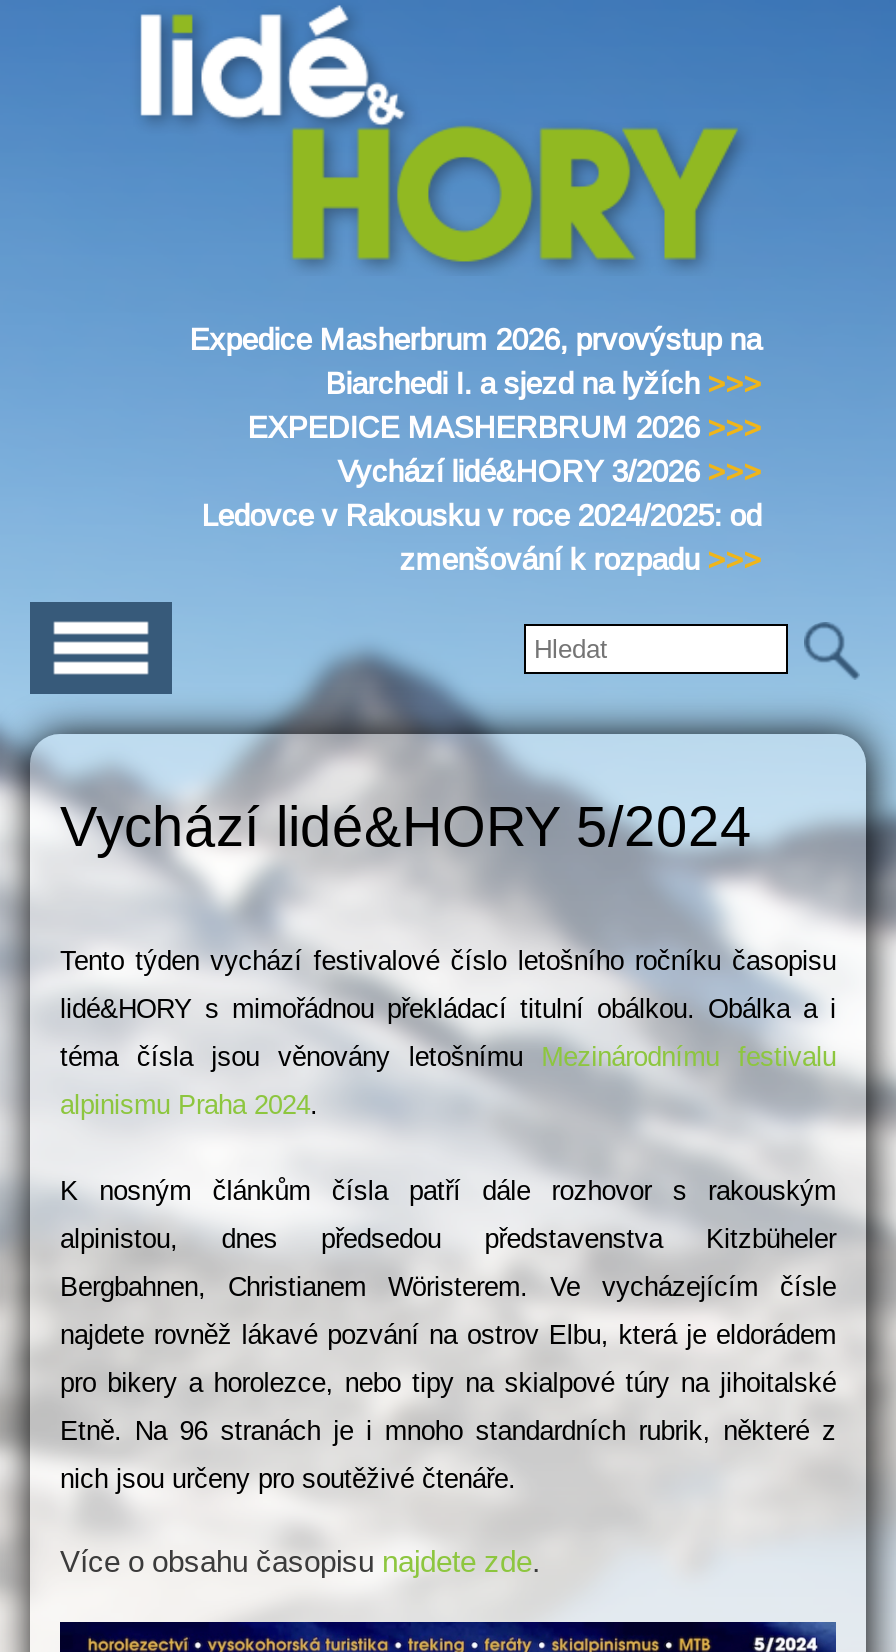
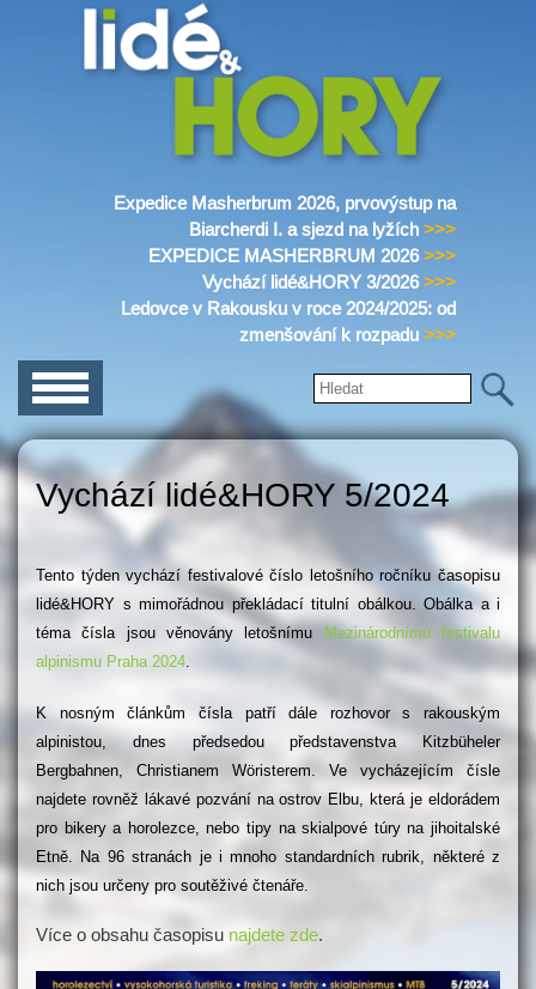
[326,367,762,401] Biarchedi I. a sjezd na lyžích >>> -> [189,220,456,240] Biarcherdi I. a sjezd na lyžích >>>

